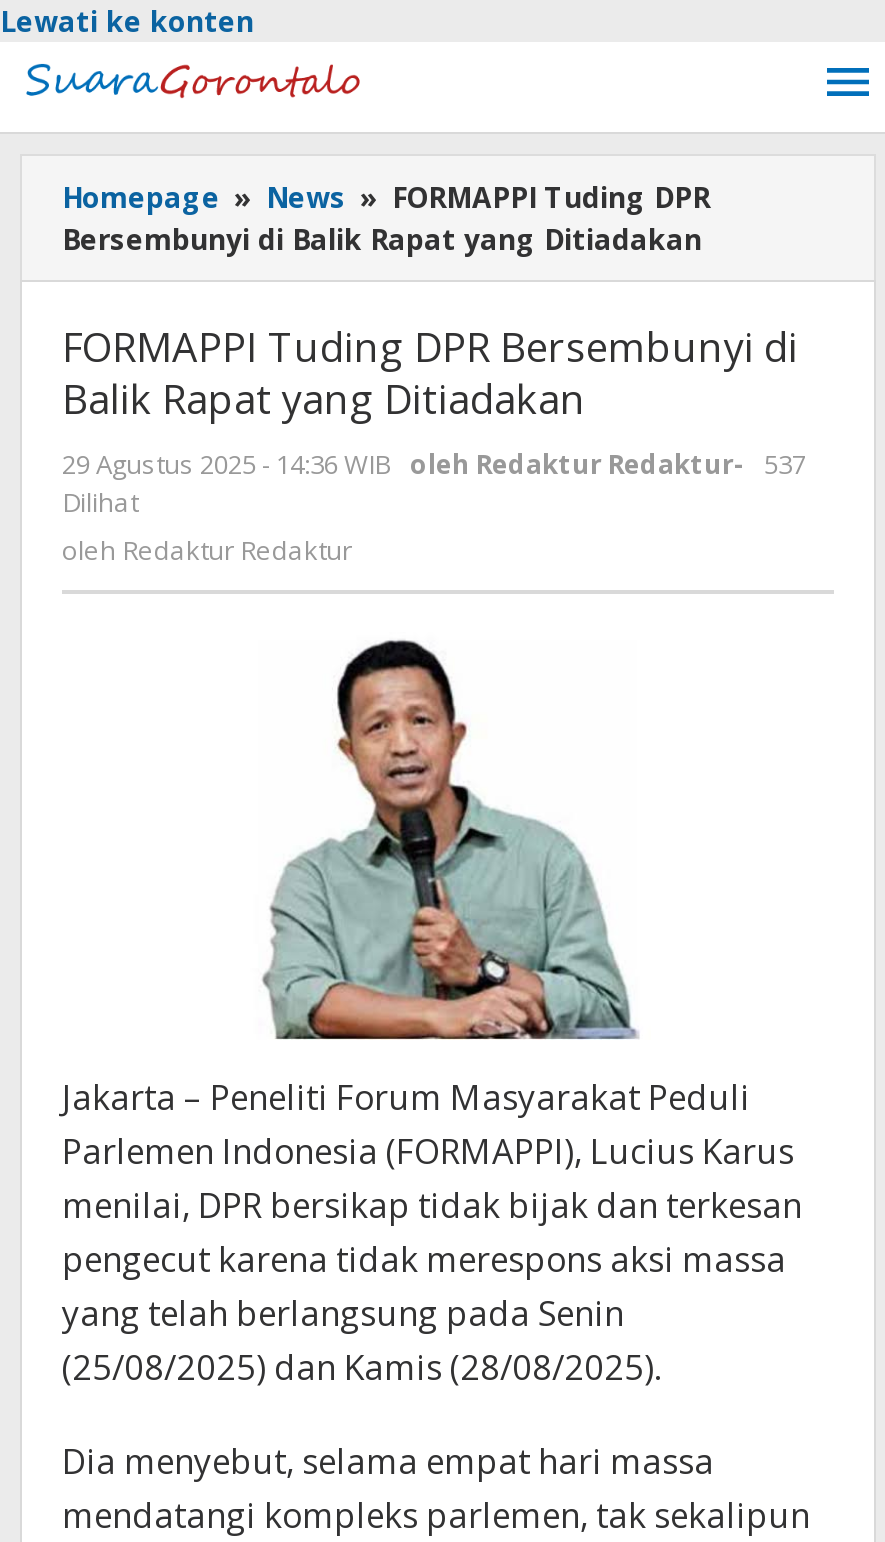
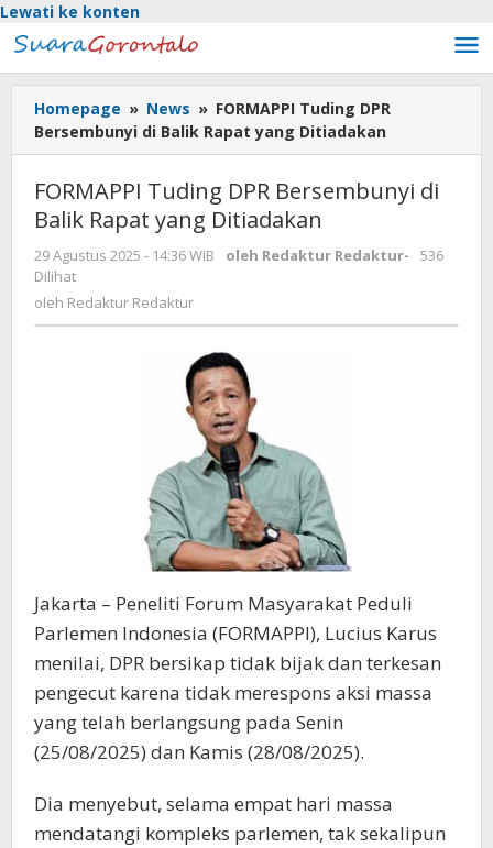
[62,446,806,482] 29 Agustus 2025 - 14:36 WIB oleh Redaktur Redaktur- 537 -> [34,245,443,265] 29 Agustus 2025 - 14:36 WIB oleh Redaktur Redaktur- 536

